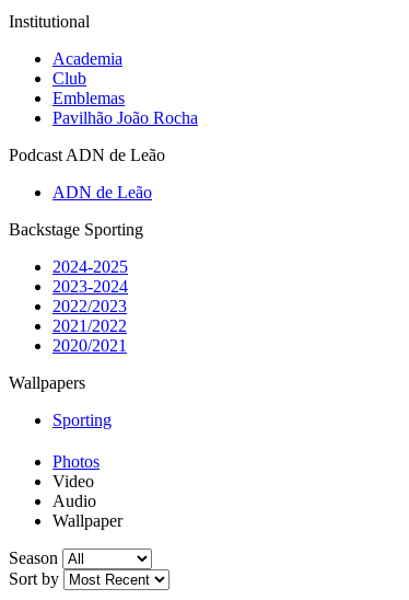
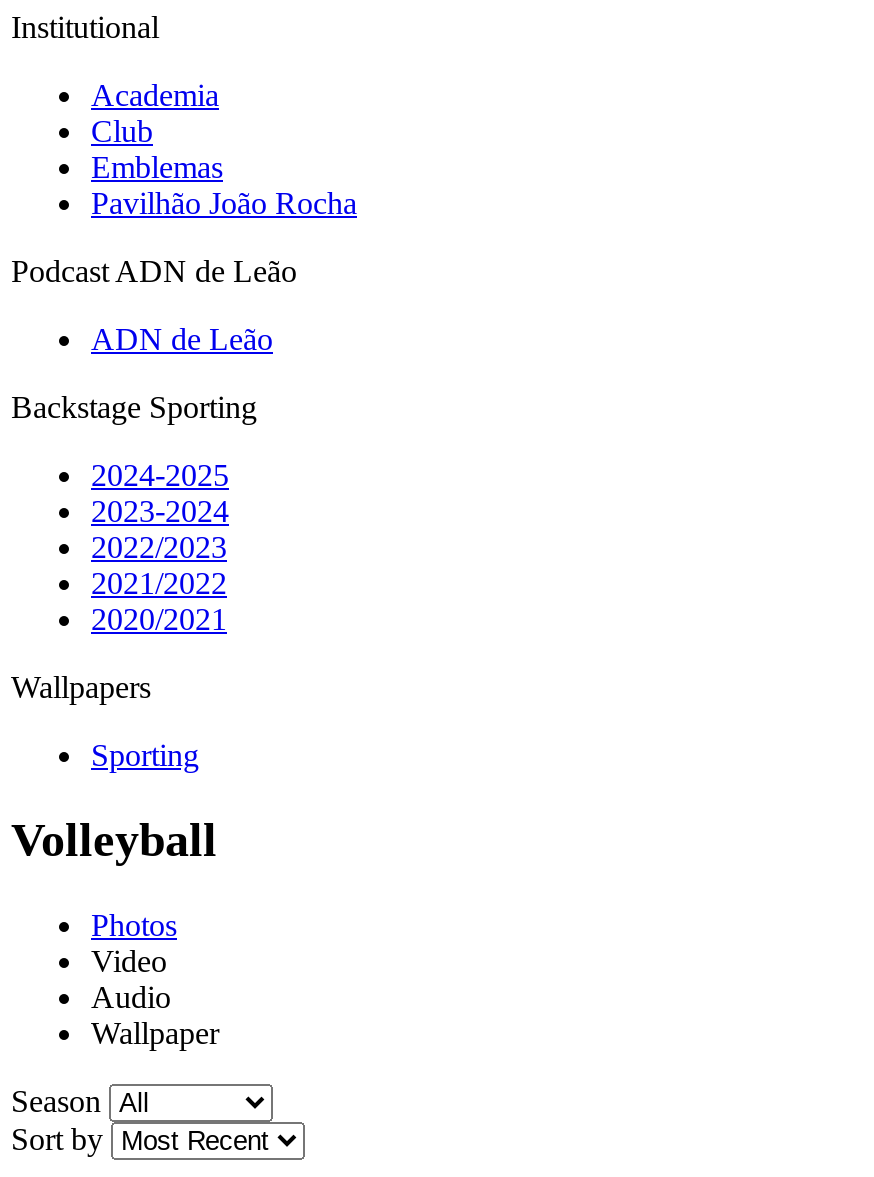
none -> [11,814,217,866] Volleyball

